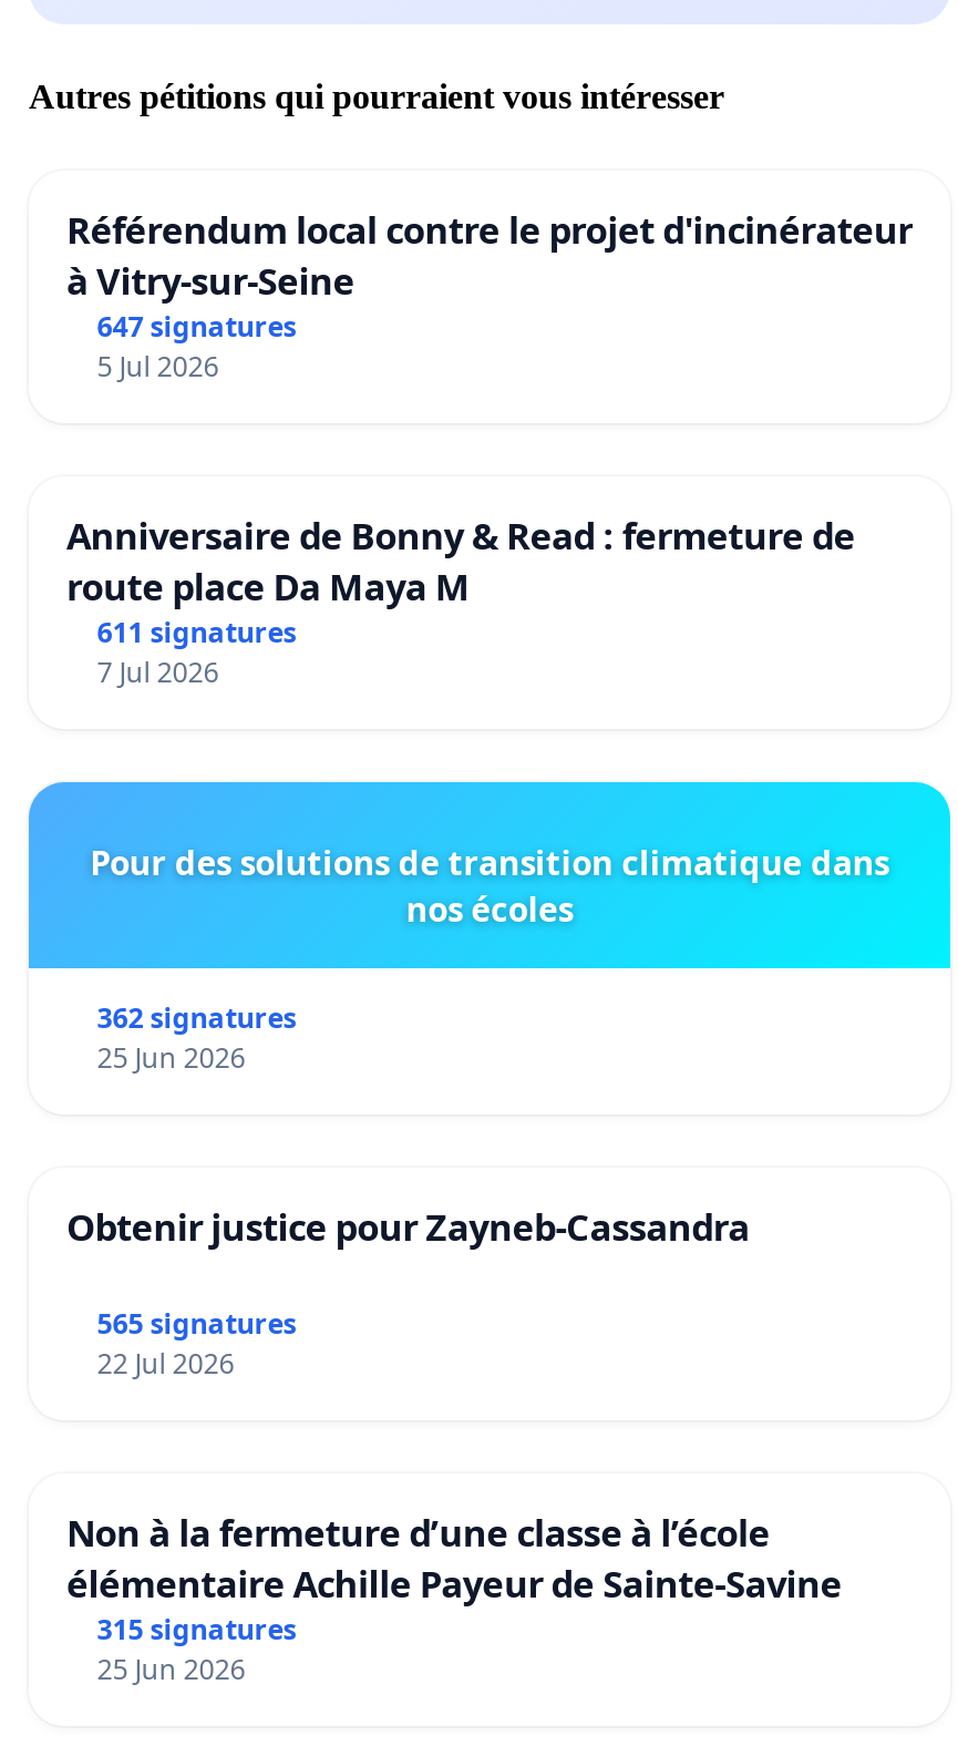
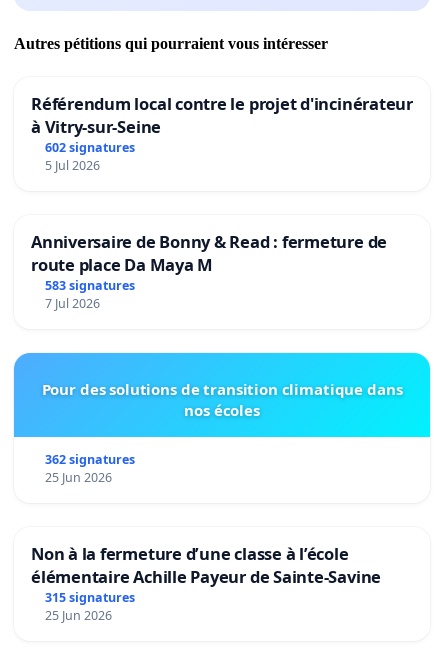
[97,309,296,346] 647 signatures -> [45,139,135,156] 602 signatures
[97,614,296,652] 611 signatures -> [45,277,135,294] 583 signatures
[66,1201,750,1383] Obtenir justice pour Zayneb-Cassandra | 565 signatures | 22 Jul 2026 -> none

